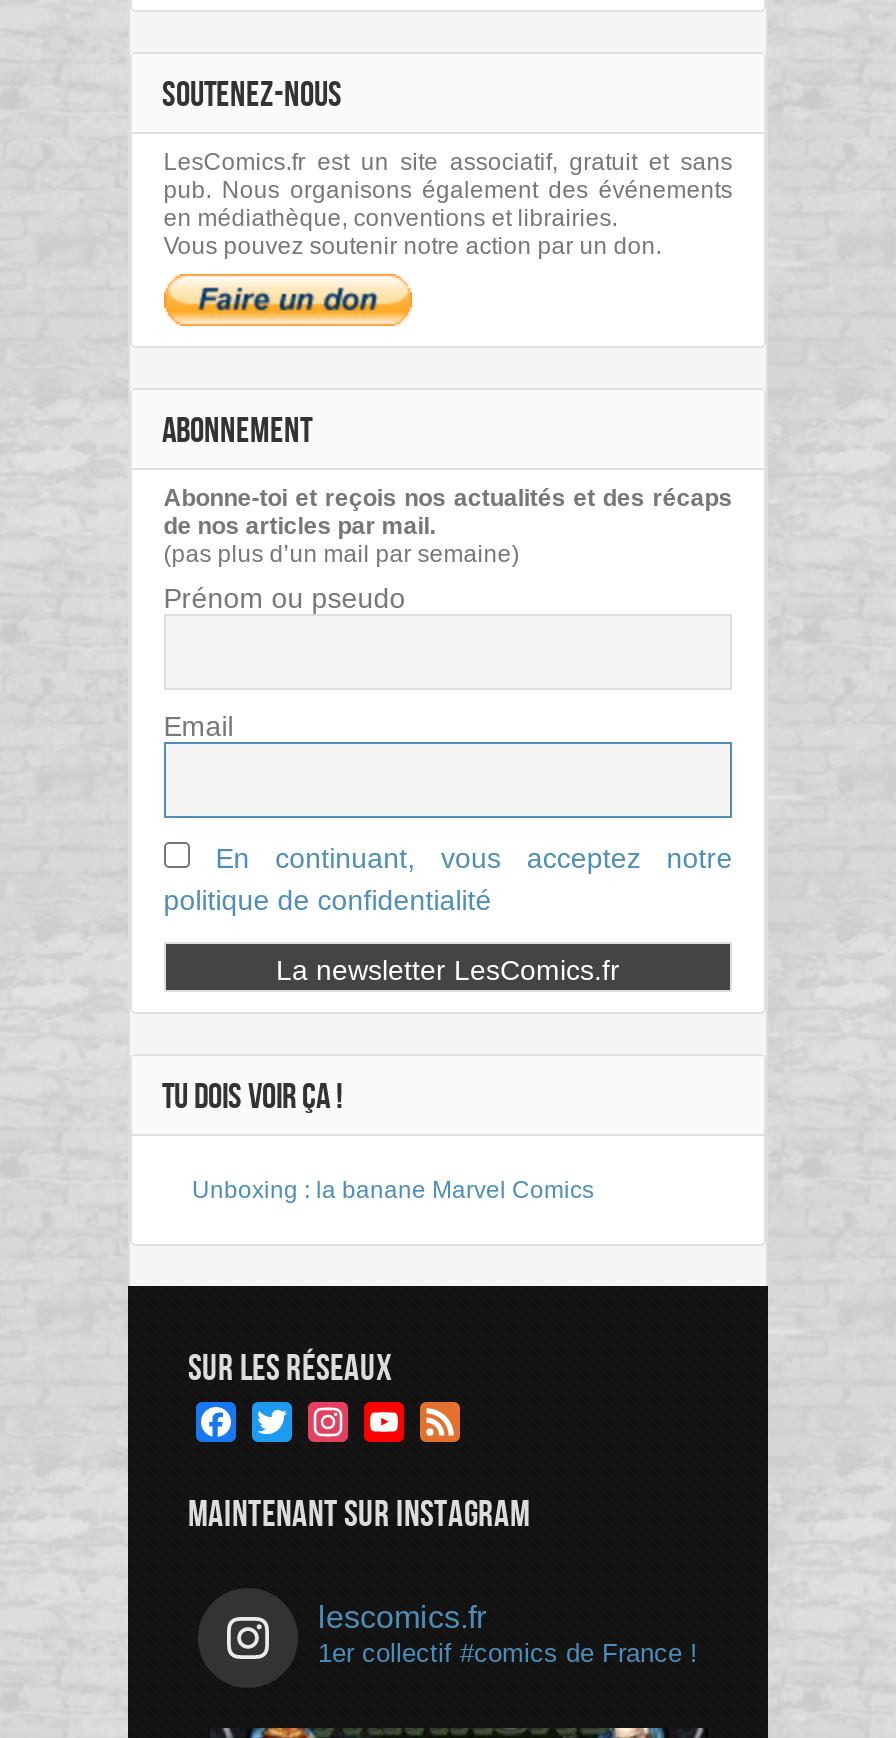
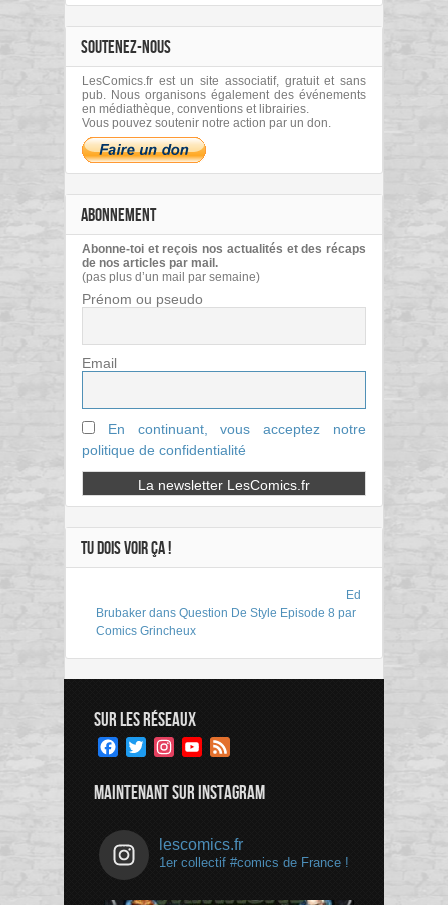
[192,1177,594,1205] Unboxing : la banane Marvel Comics -> [96,588,361,638] Ed | Brubaker dans Question De Style Episode 8 par | Comics Grincheux

